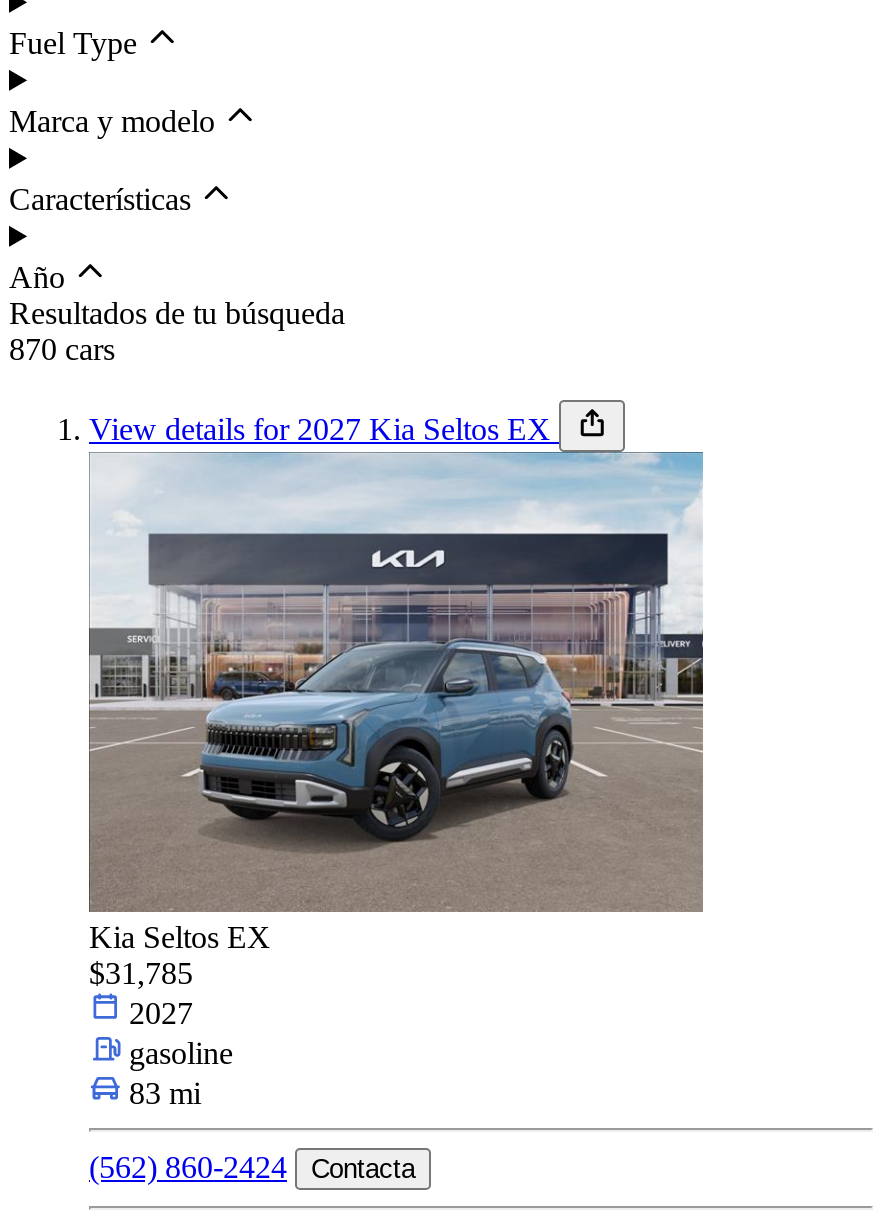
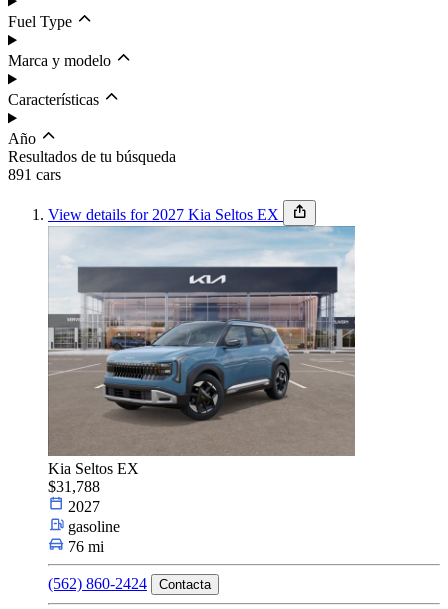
[9,333,115,367] 870 cars -> [8,166,61,183] 891 cars
[89,957,193,991] $31,785 -> [48,478,100,495] $31,788
[129,1077,201,1111] 83 mi -> [68,538,104,555] 76 mi

